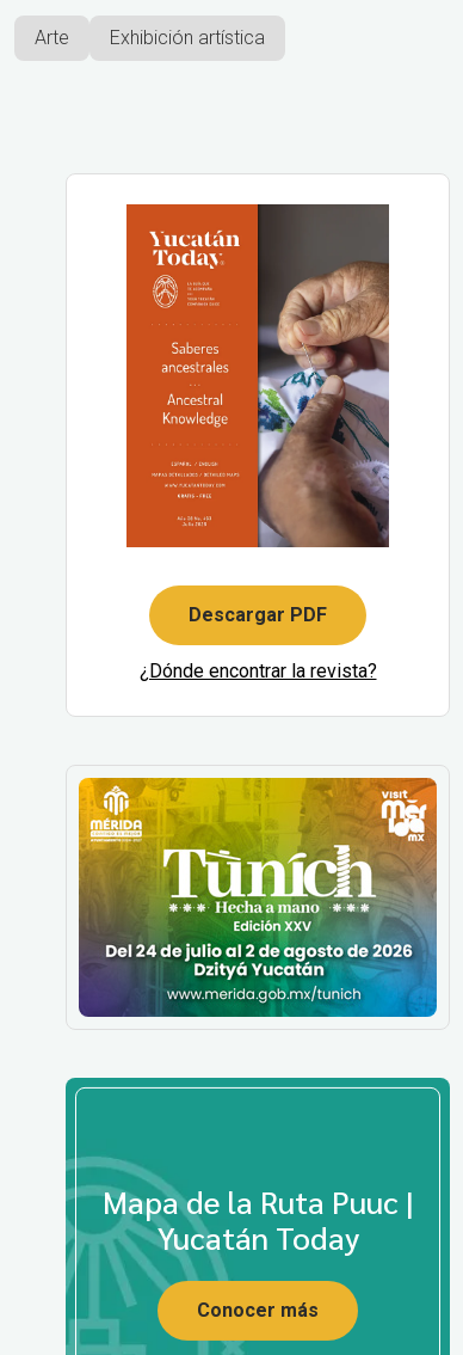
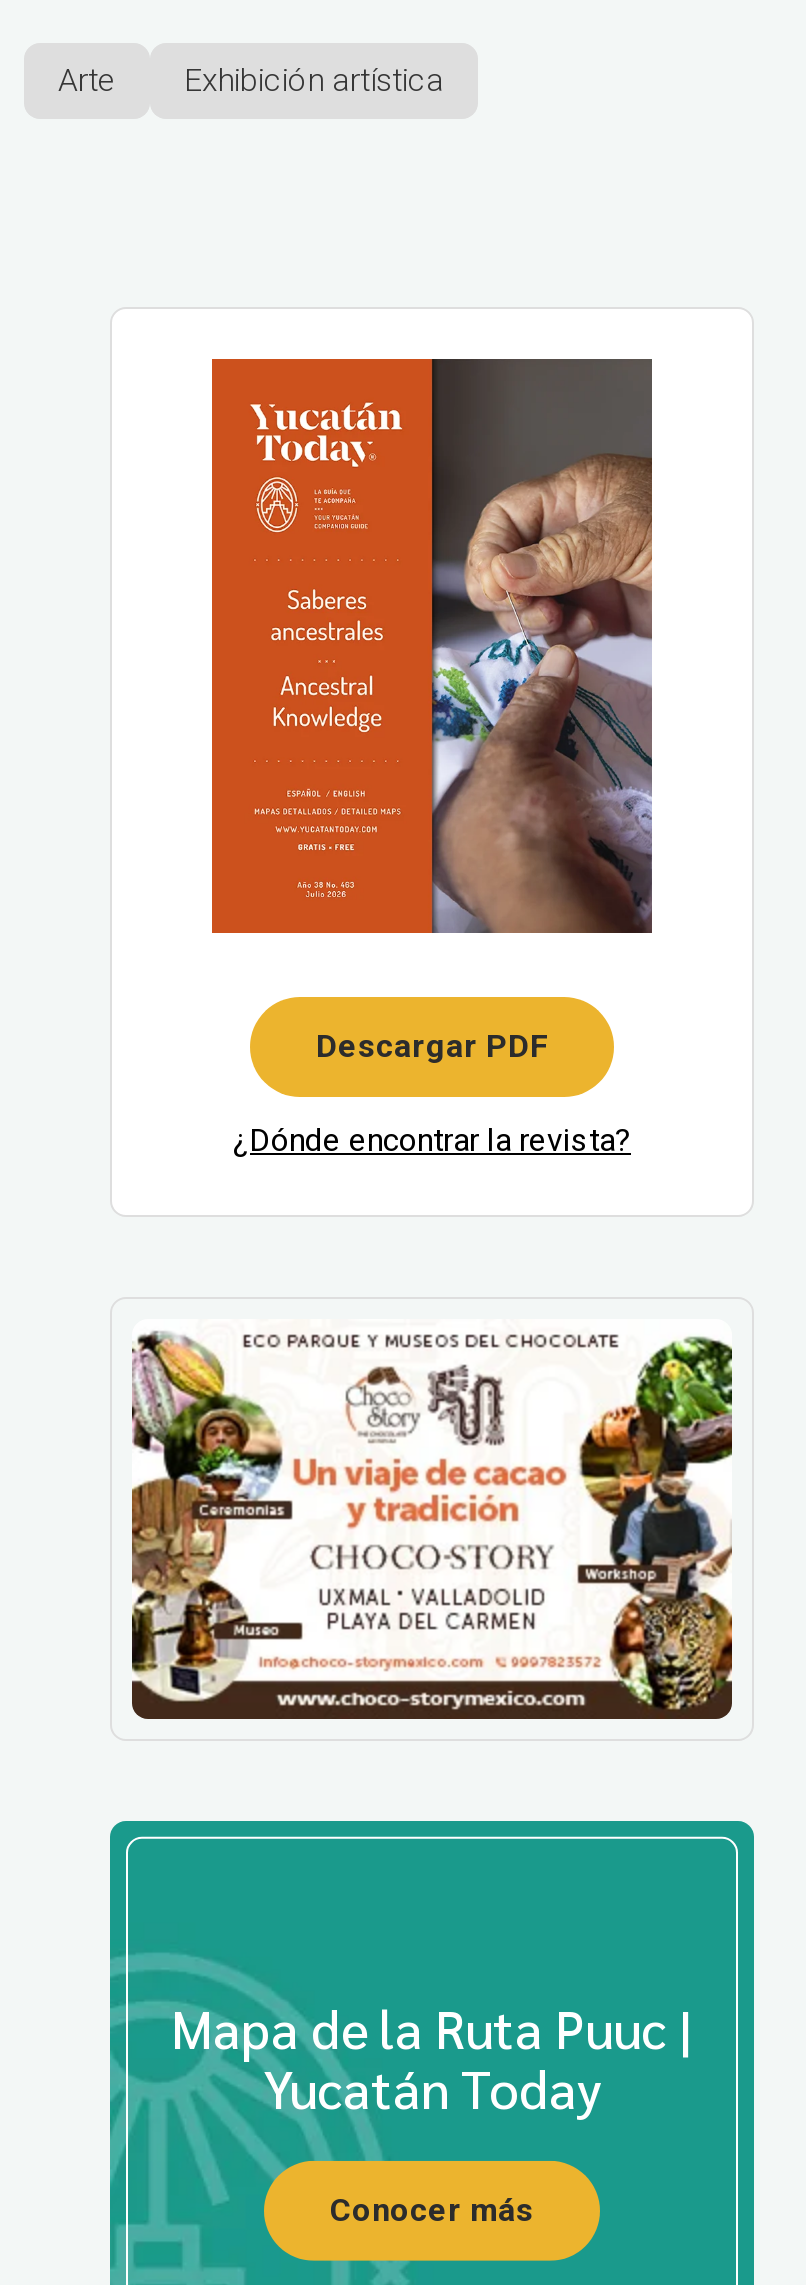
[78,777,438,1018] [image] -> [130,1319,734,1721] [image]

